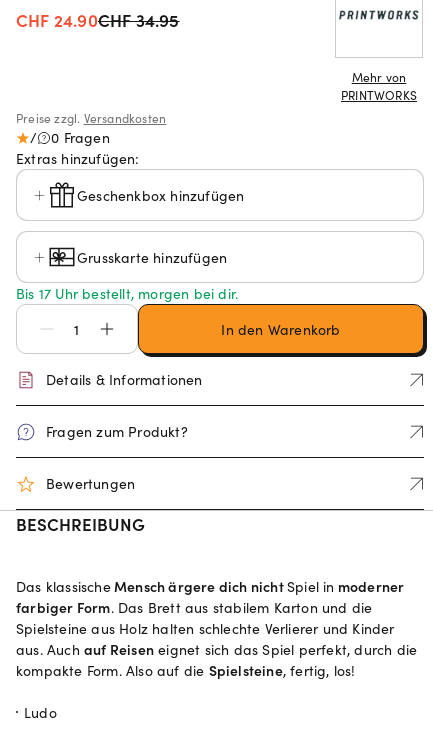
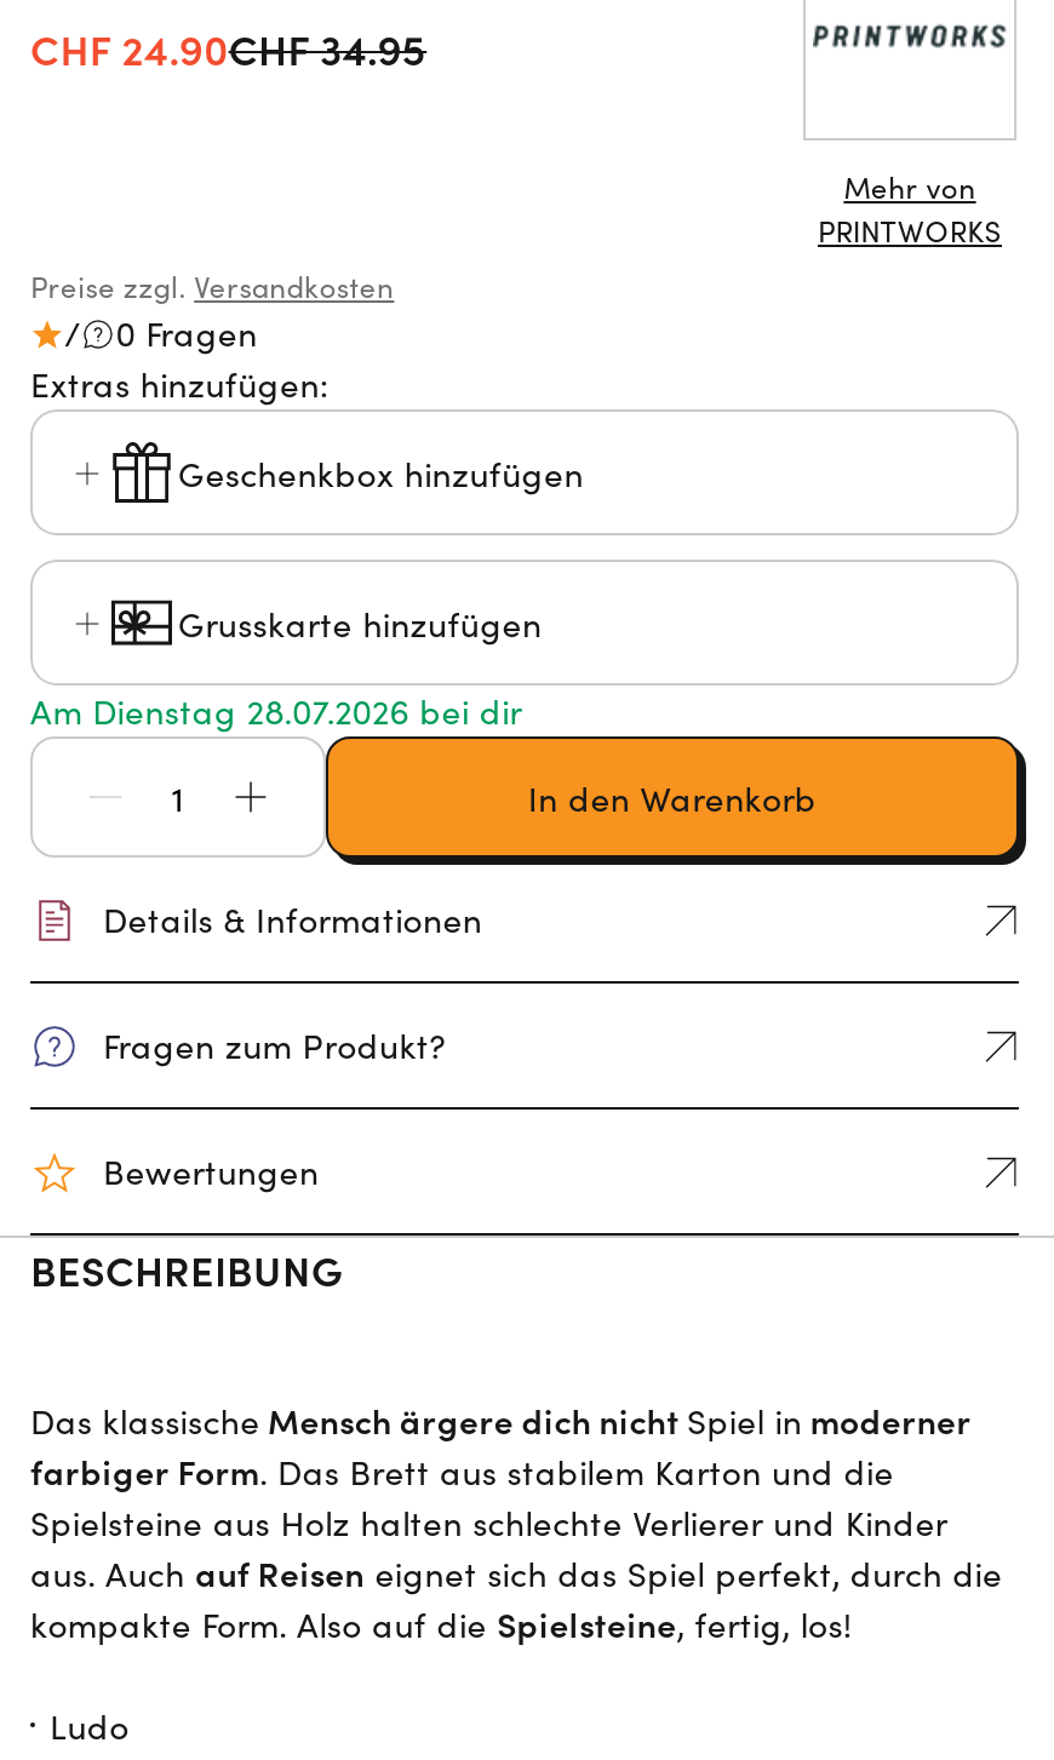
[16,284,238,303] Bis 17 Uhr bestellt, morgen bei dir. -> [30,688,522,734] Am Dienstag 28.07.2026 bei dir

